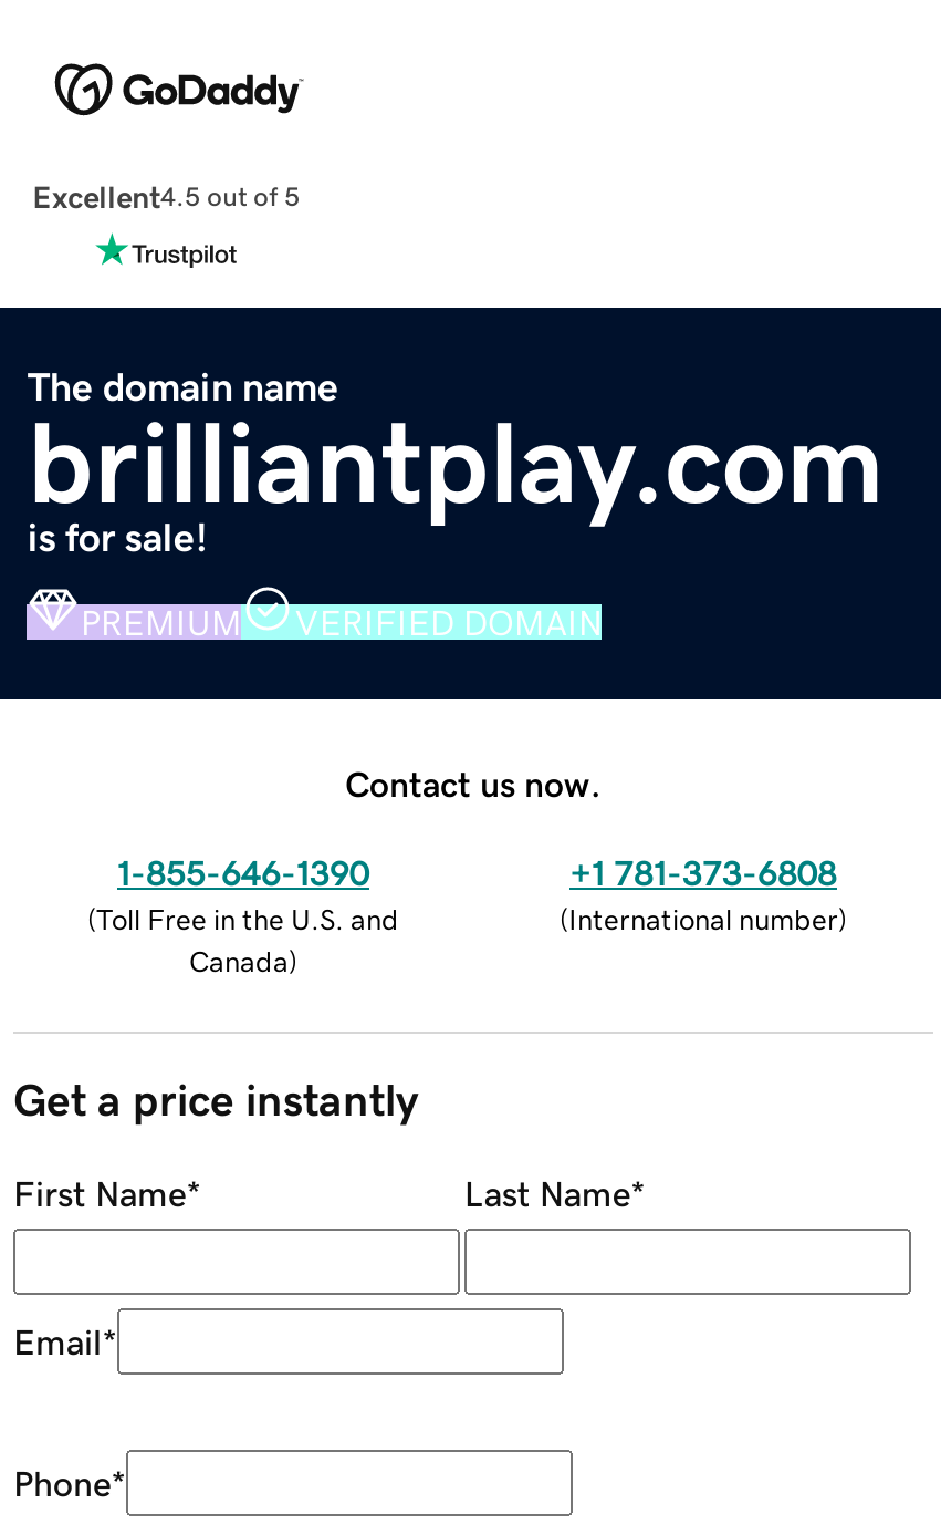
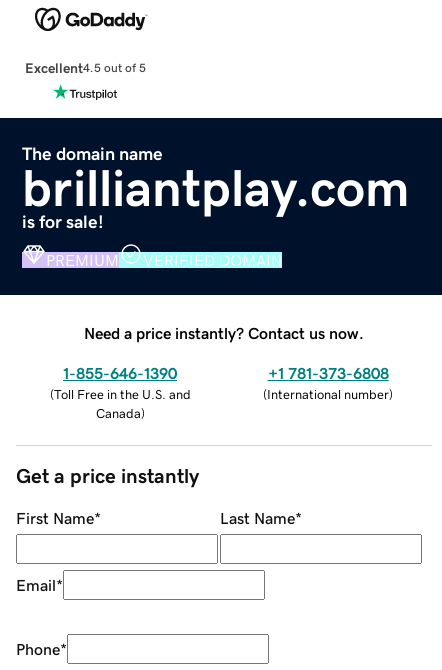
[345,765,602,800] Contact us now. -> [84,325,364,341] Need a price instantly? Contact us now.

